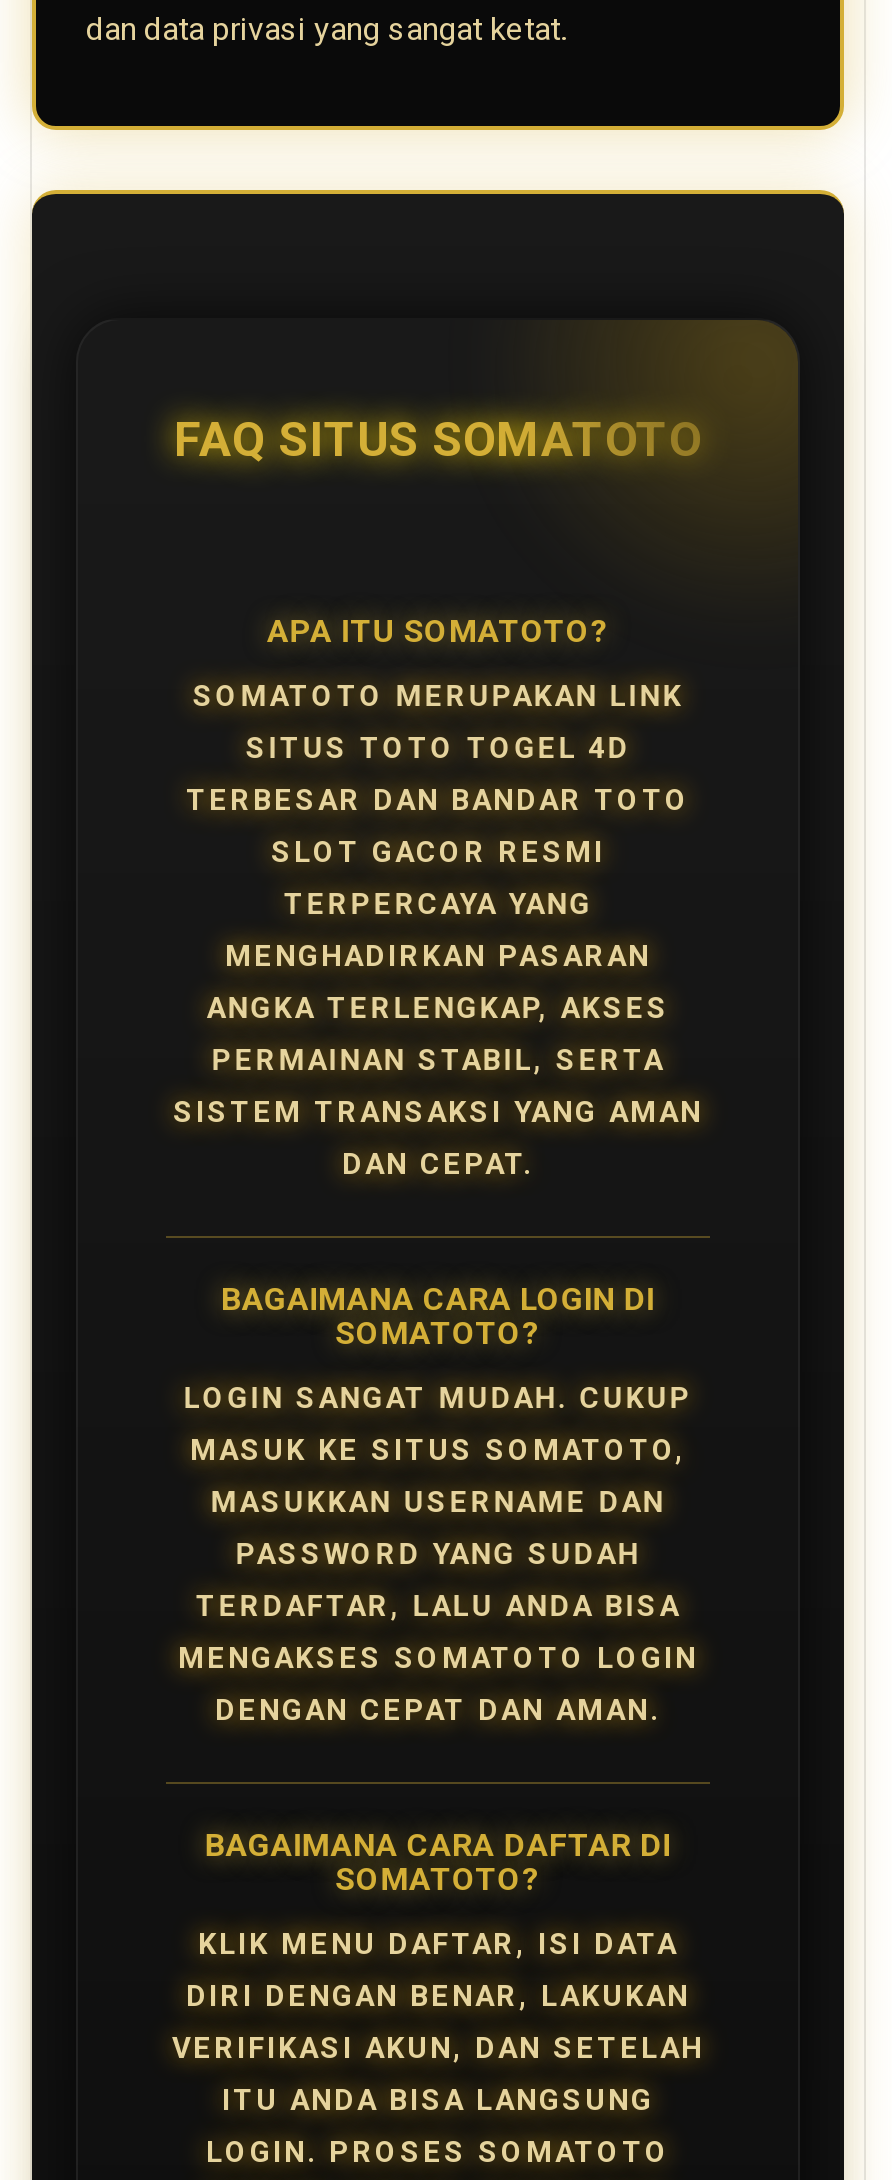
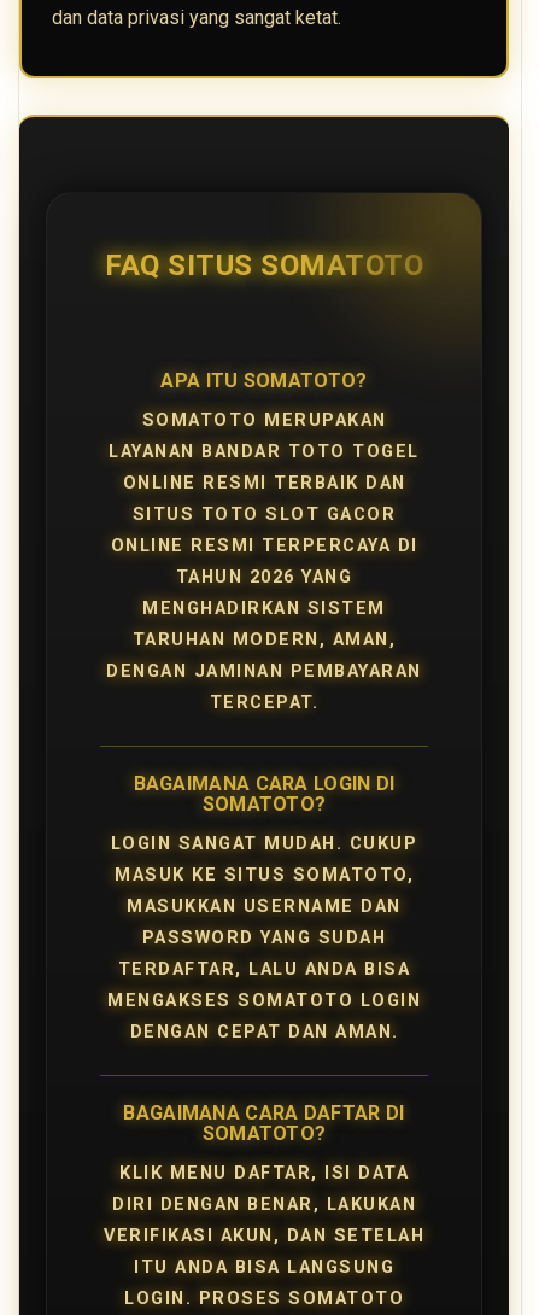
[192,680,684,714] SOMATOTO MERUPAKAN LINK -> [142,410,386,431] SOMATOTO MERUPAKAN
[246,732,630,766] SITUS TOTO TOGEL 4D -> [109,442,419,462] LAYANAN BANDAR TOTO TOGEL
[186,784,690,818] TERBESAR DAN BANDAR TOTO -> [122,473,406,493] ONLINE RESMI TERBAIK DAN
[271,836,605,870] SLOT GACOR RESMI -> [132,504,396,525] SITUS TOTO SLOT GACOR
[284,888,592,922] TERPERCAYA YANG -> [110,536,418,556] ONLINE RESMI TERPERCAYA DI
[225,940,651,974] MENGHADIRKAN PASARAN -> [176,567,352,588] TAHUN 2026 YANG
[206,992,670,1026] ANGKA TERLENGKAP, AKSES -> [143,598,386,619] MENGHADIRKAN SISTEM
[212,1044,664,1078] PERMAINAN STABIL, SERTA -> [132,630,396,650] TARUHAN MODERN, AMAN,
[173,1096,703,1130] SISTEM TRANSAKSI YANG AMAN -> [106,661,422,682] DENGAN JAMINAN PEMBAYARAN
[342,1148,534,1182] DAN CEPAT. -> [210,692,319,713] TERCEPAT.

